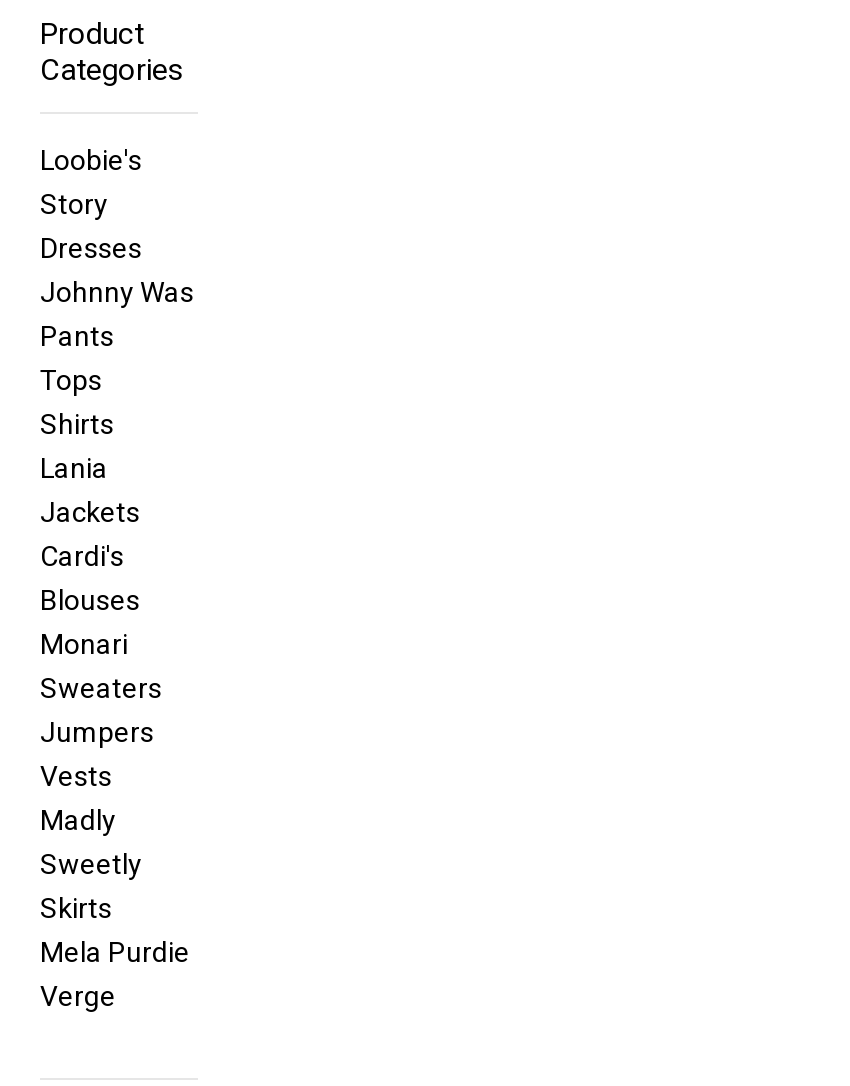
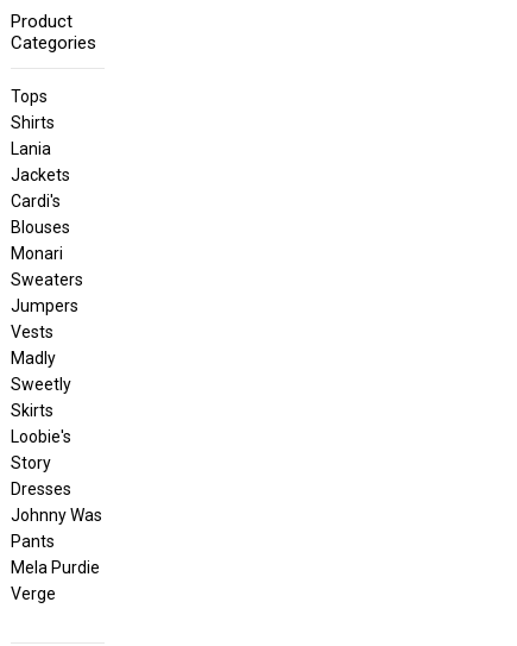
moved [40,145,194,353] -> [11,427,102,551]: Loobie's | Story | Dresses | Johnny Was | Pants
moved [40,365,162,925] -> [11,87,83,420]: Tops | Shirts | Lania | ... | Sweetly | Skirts

